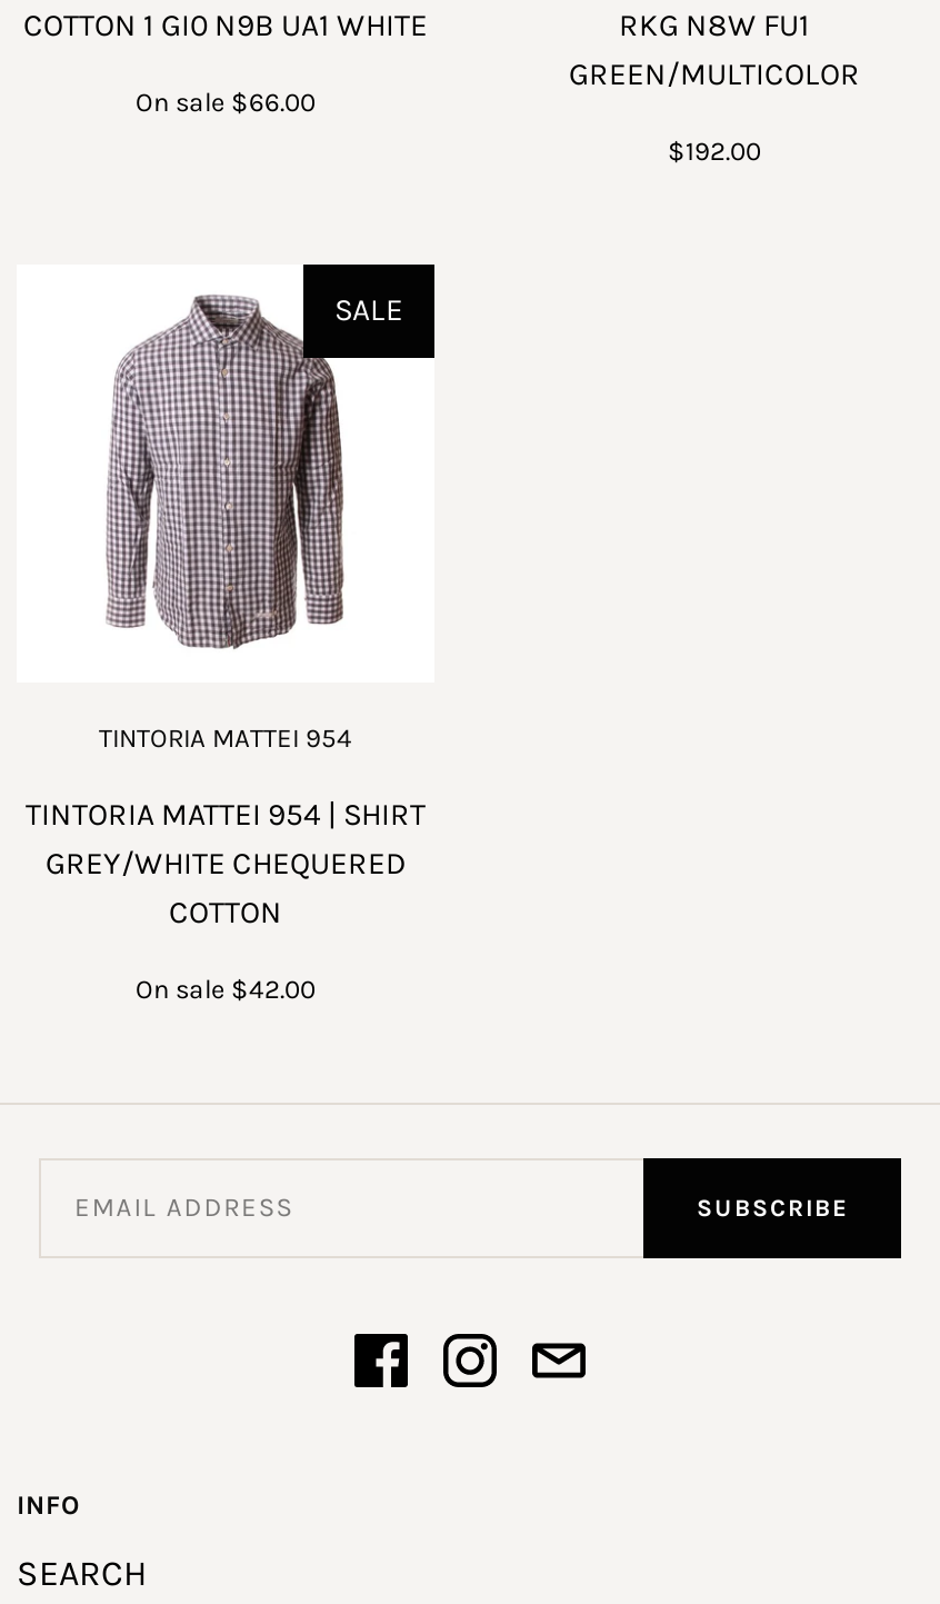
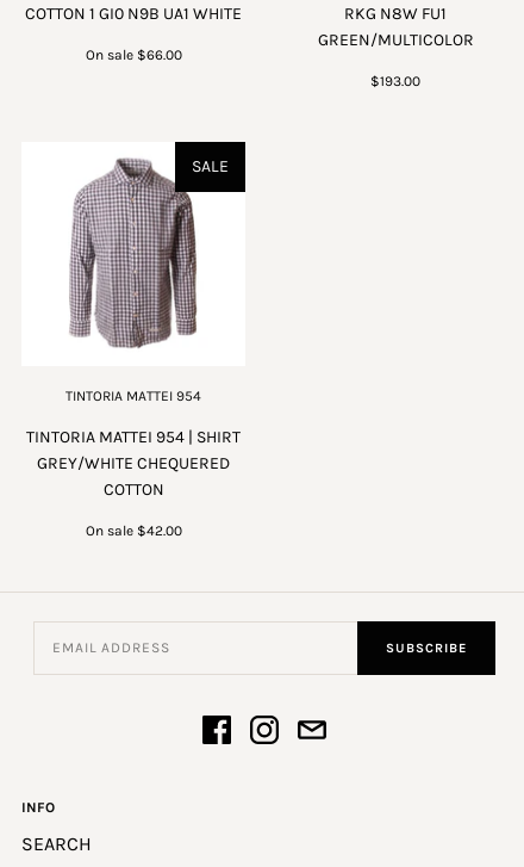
[668,136,761,167] $192.00 -> [370,73,420,89] $193.00

